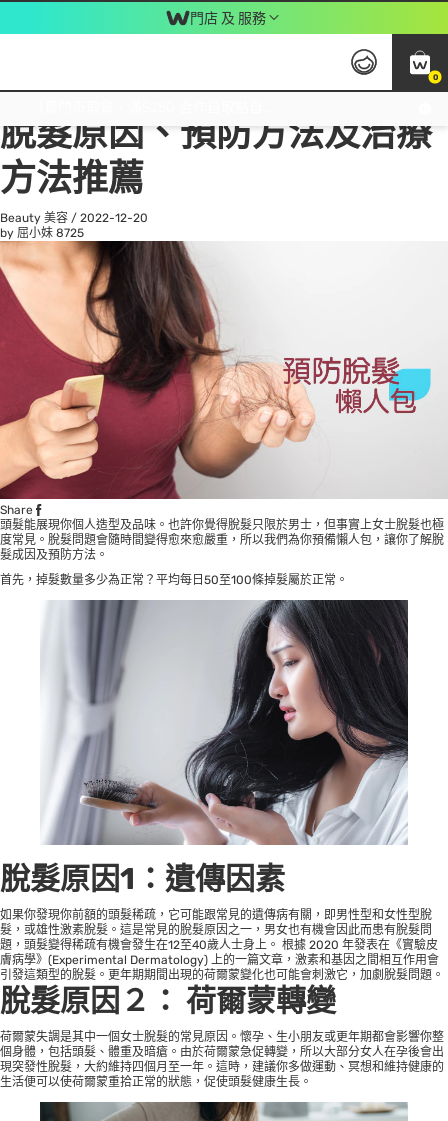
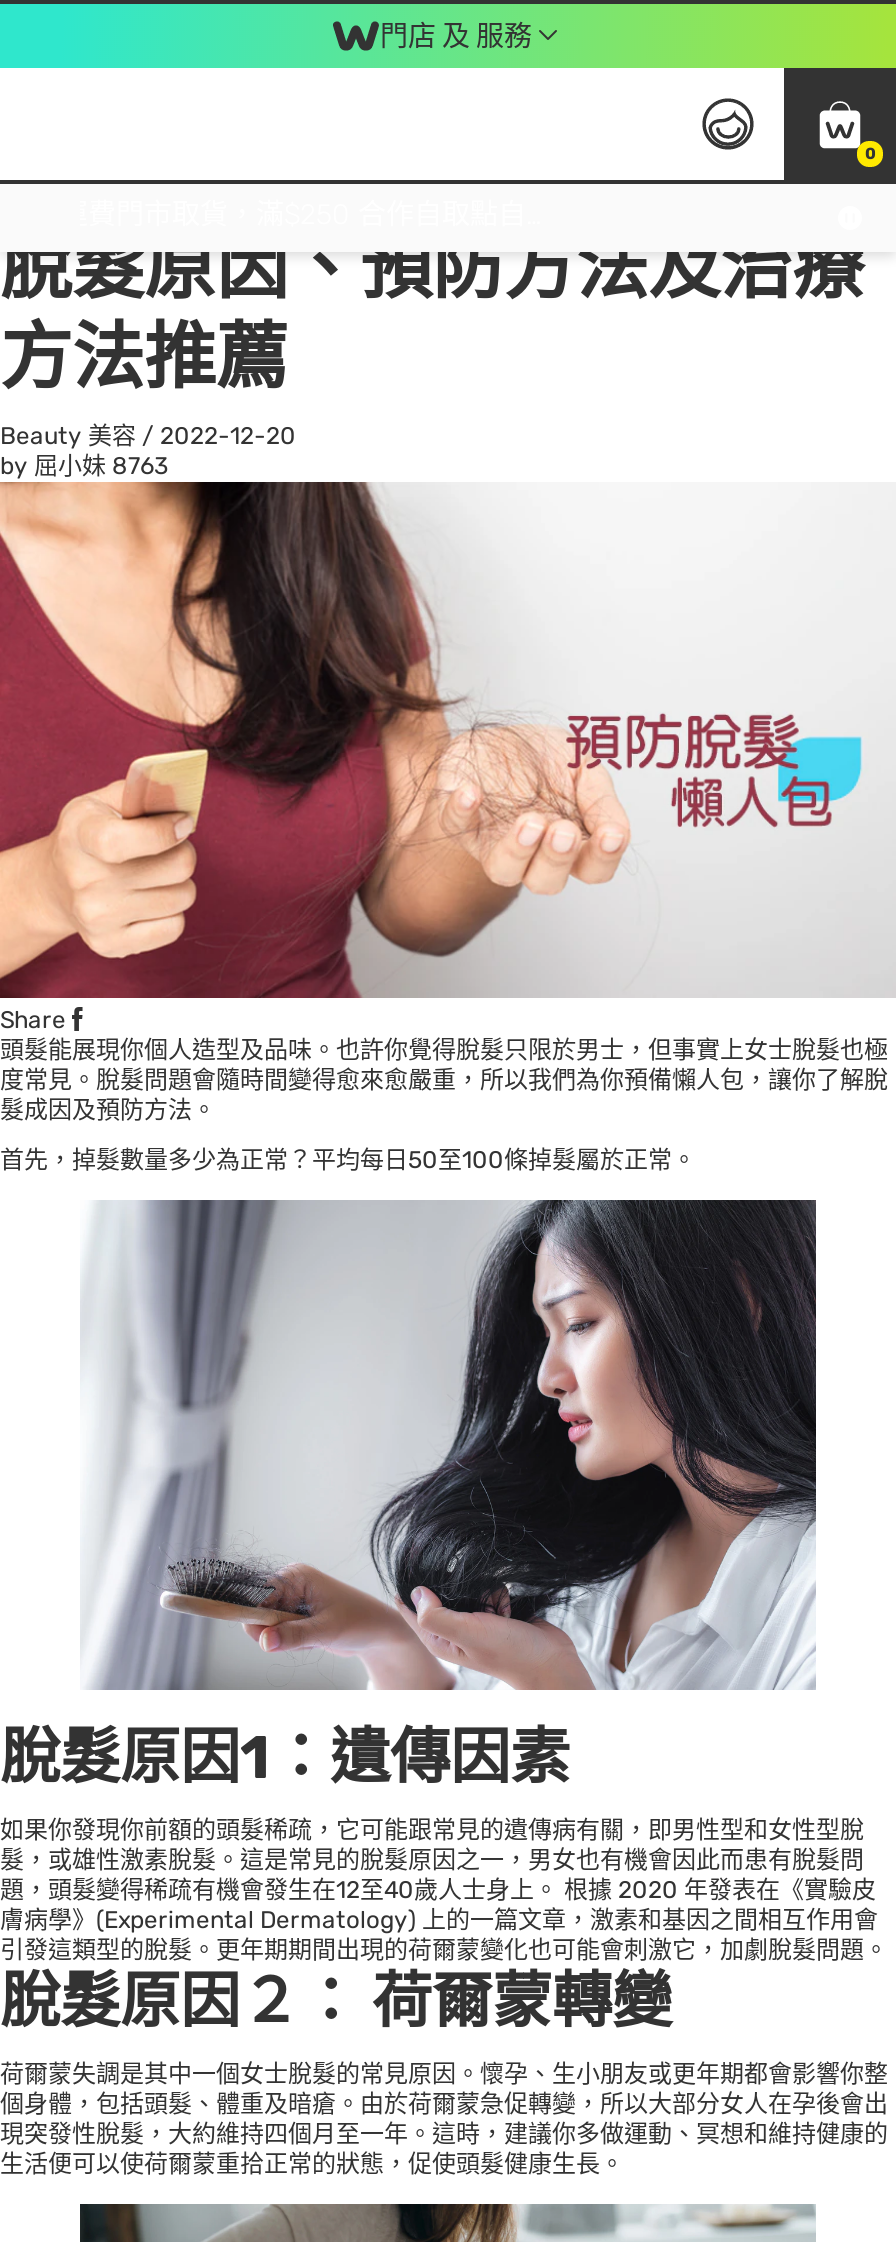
[0,226,84,240] by 屈小妹 8725 -> [0,452,168,480] by 屈小妹 8763

